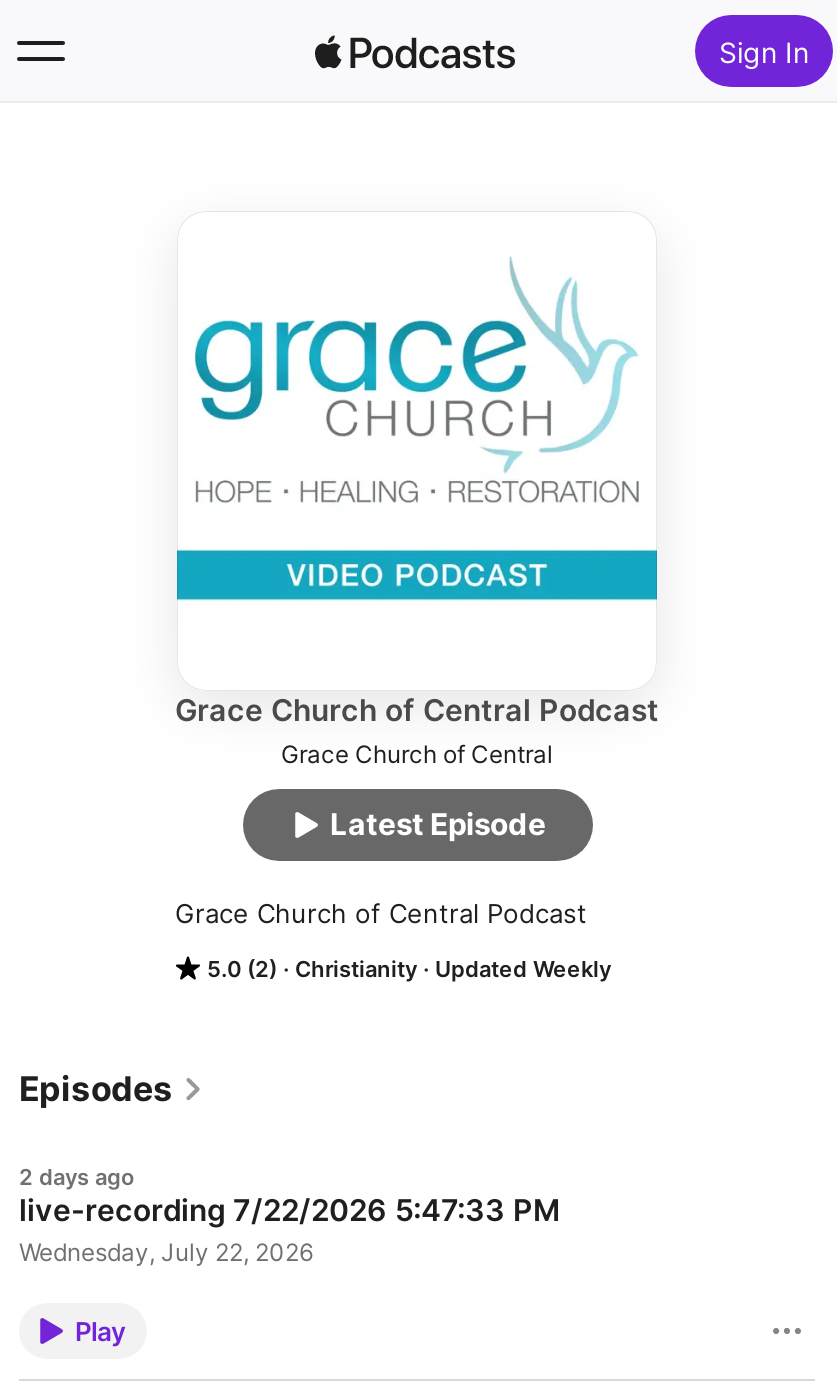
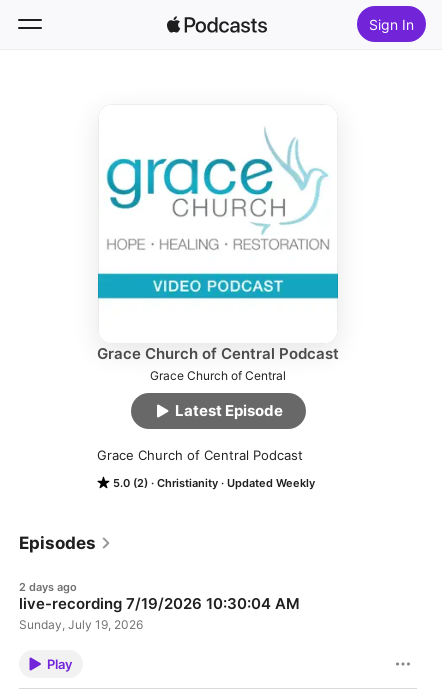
[19,1191,561,1229] live-recording 7/22/2026 5:47:33 PM -> [19,594,300,613] live-recording 7/19/2026 10:30:04 AM
[19,1237,313,1267] Wednesday, July 22, 2026 -> [19,617,143,632] Sunday, July 19, 2026

